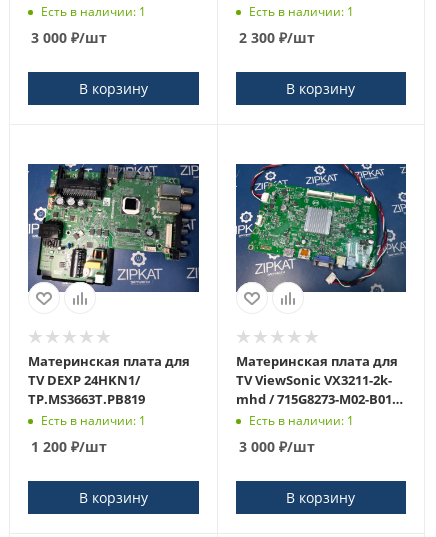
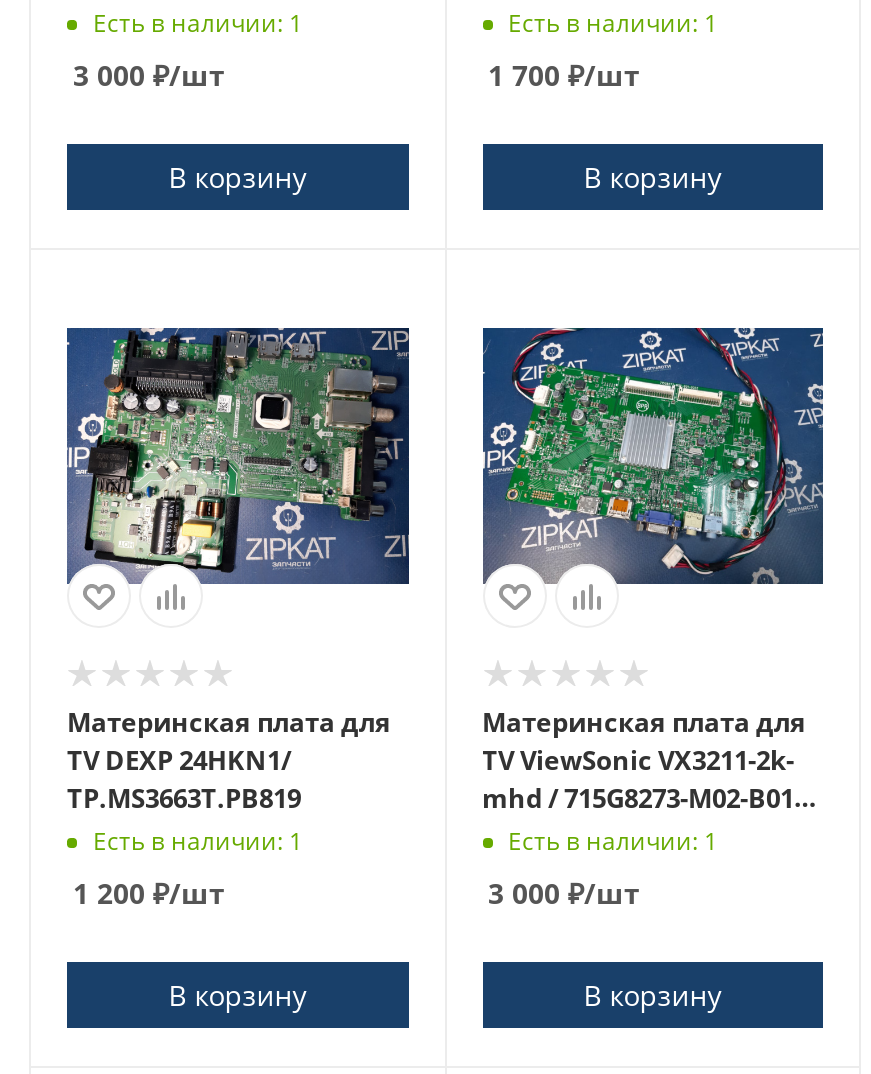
[238,28,314,47] 2 300 ₽/шт -> [488,56,640,94] 1 700 ₽/шт

